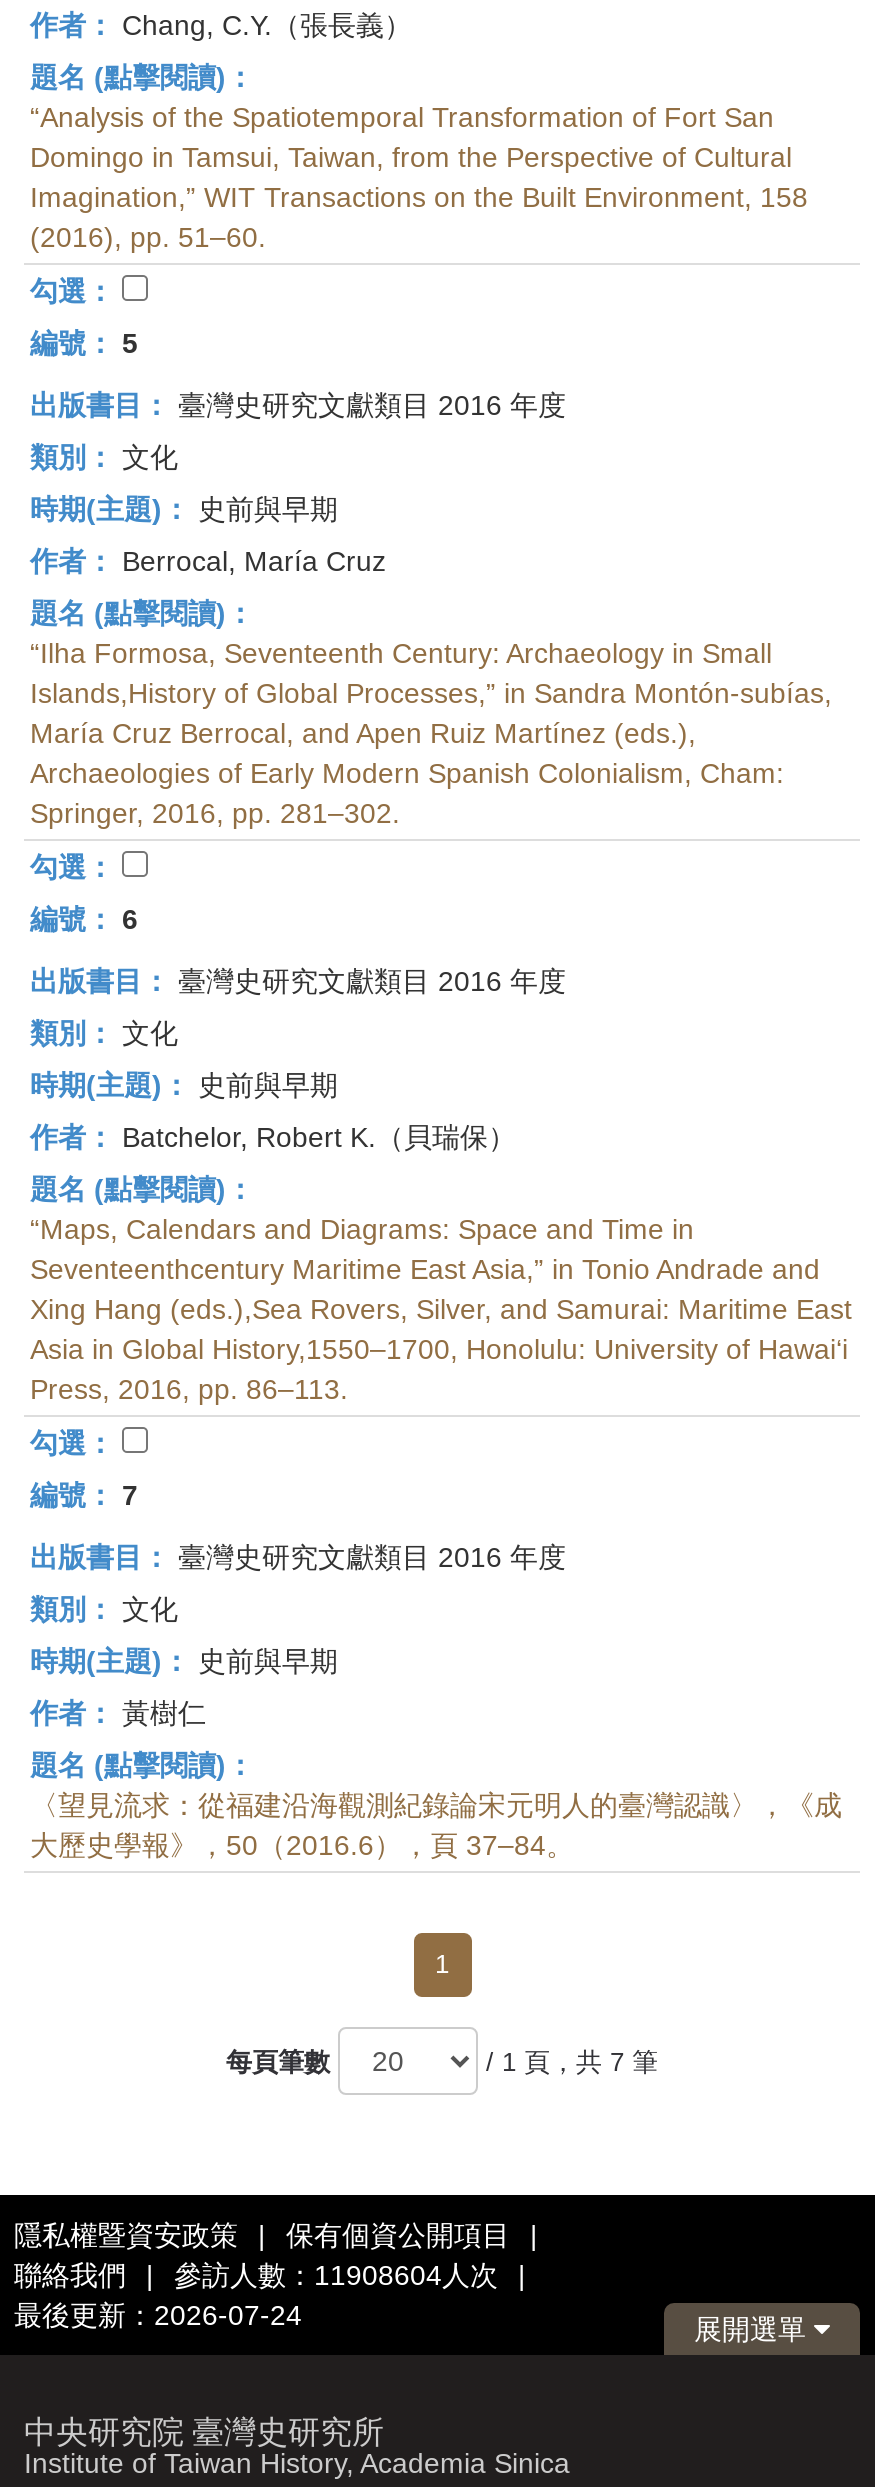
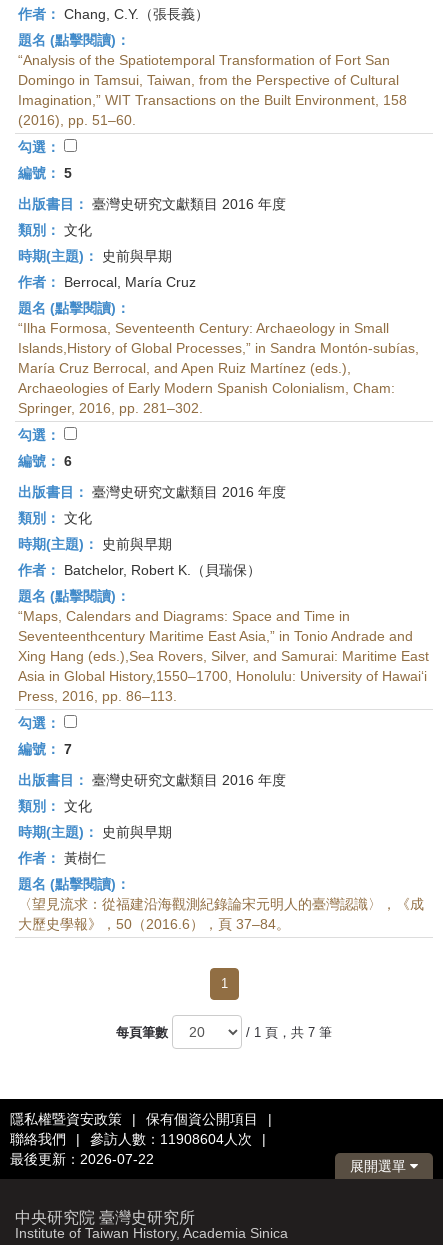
[14,2299,302,2331] 最後更新：2026-07-24 -> [10,1151,154,1167] 最後更新：2026-07-22

